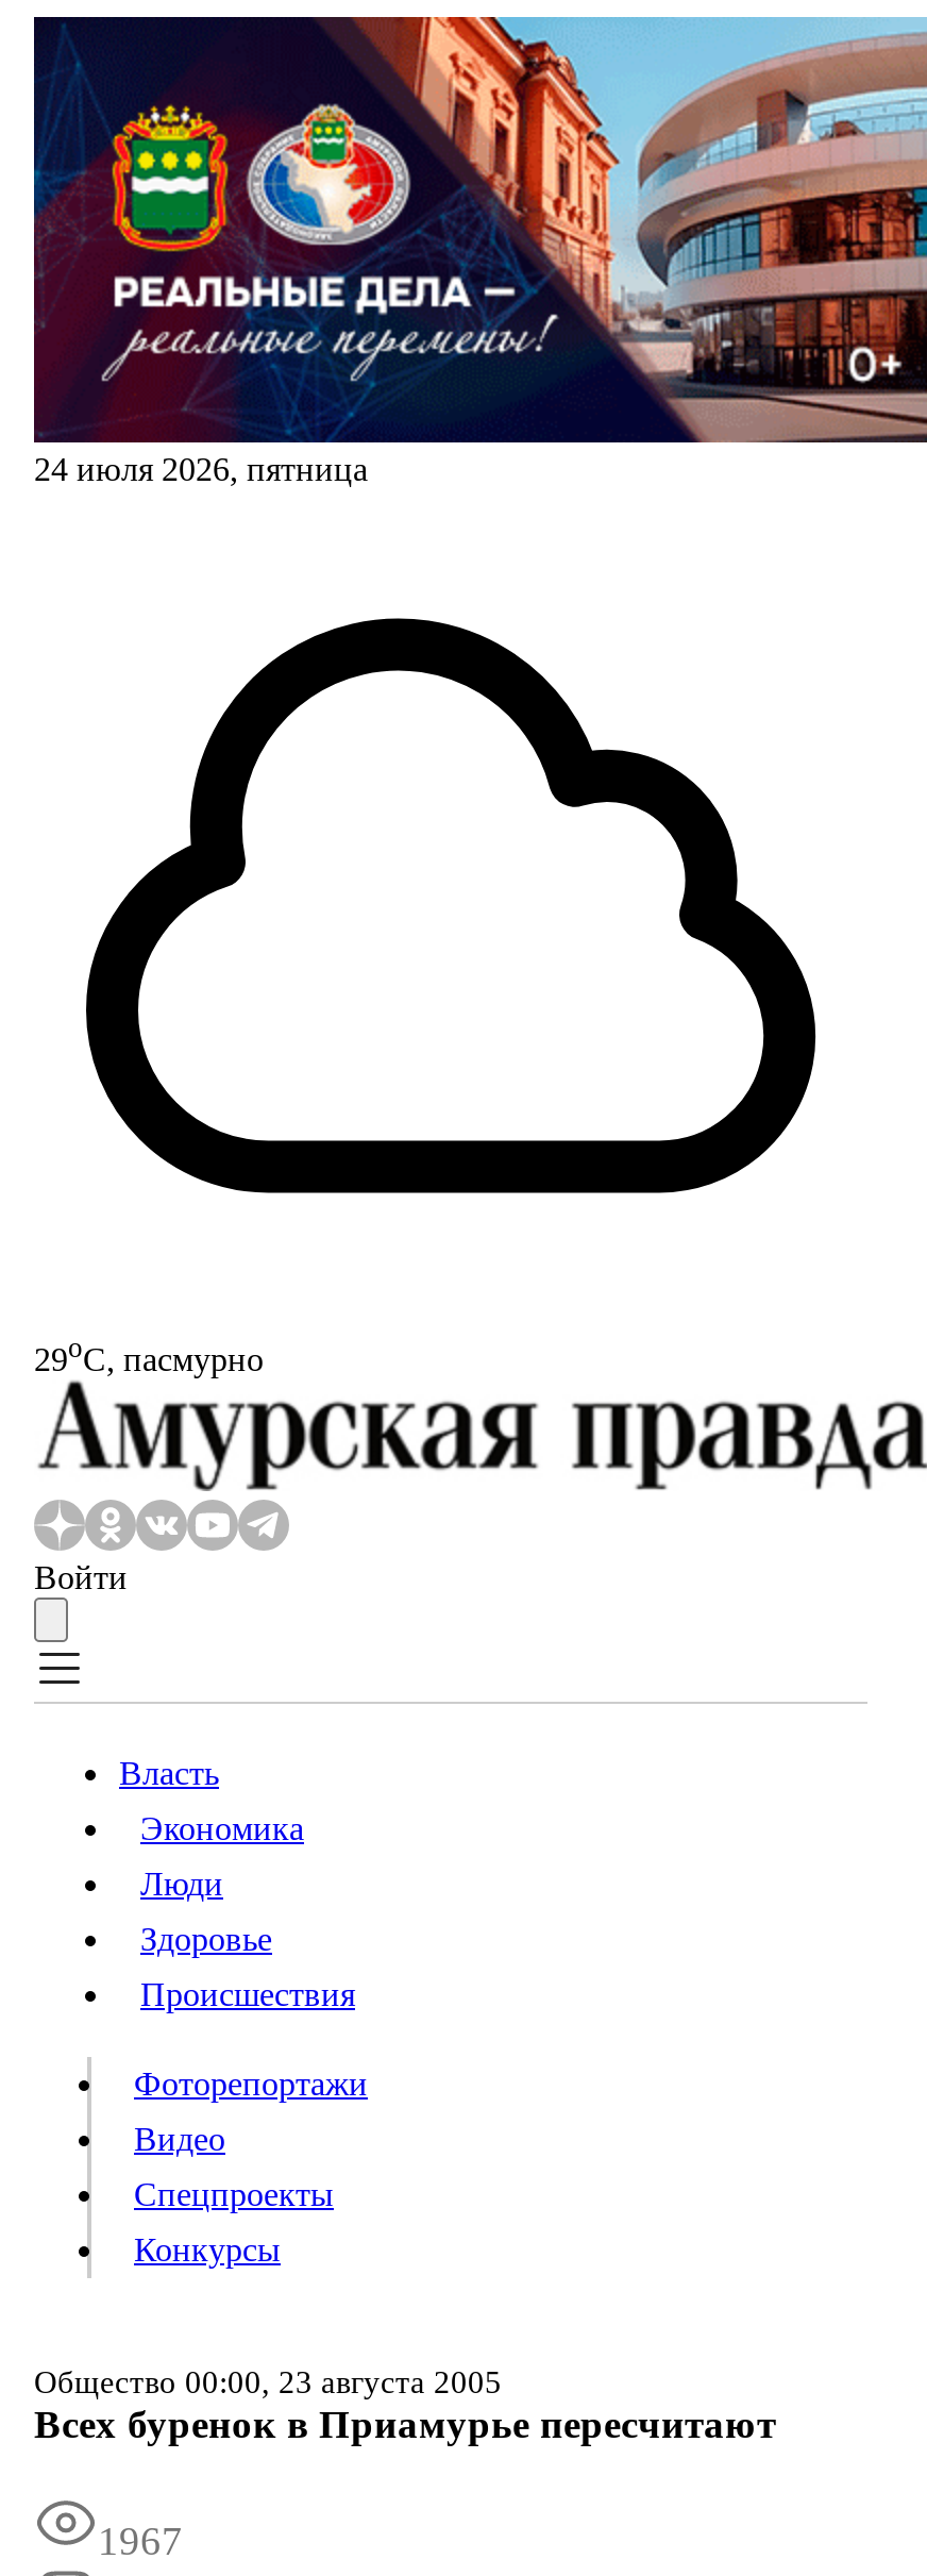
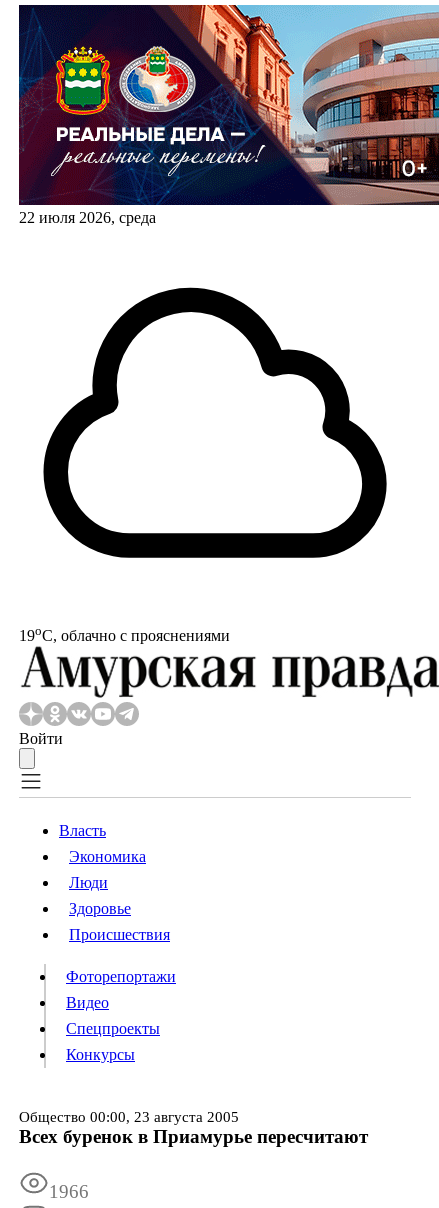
[34,451,368,487] 24 июля 2026, пятница -> [19,209,156,226] 22 июля 2026, среда
[34,1332,264,1377] 29oС, пасмурно -> [19,623,230,644] 19oС, облачно с прояснениями
[98,2519,183,2564] 1967 -> [49,1181,89,1202] 1966

